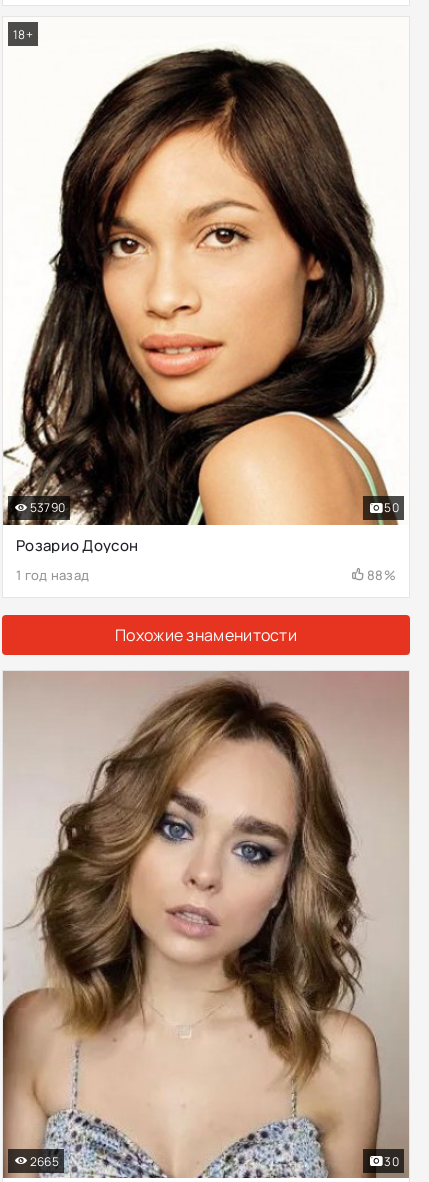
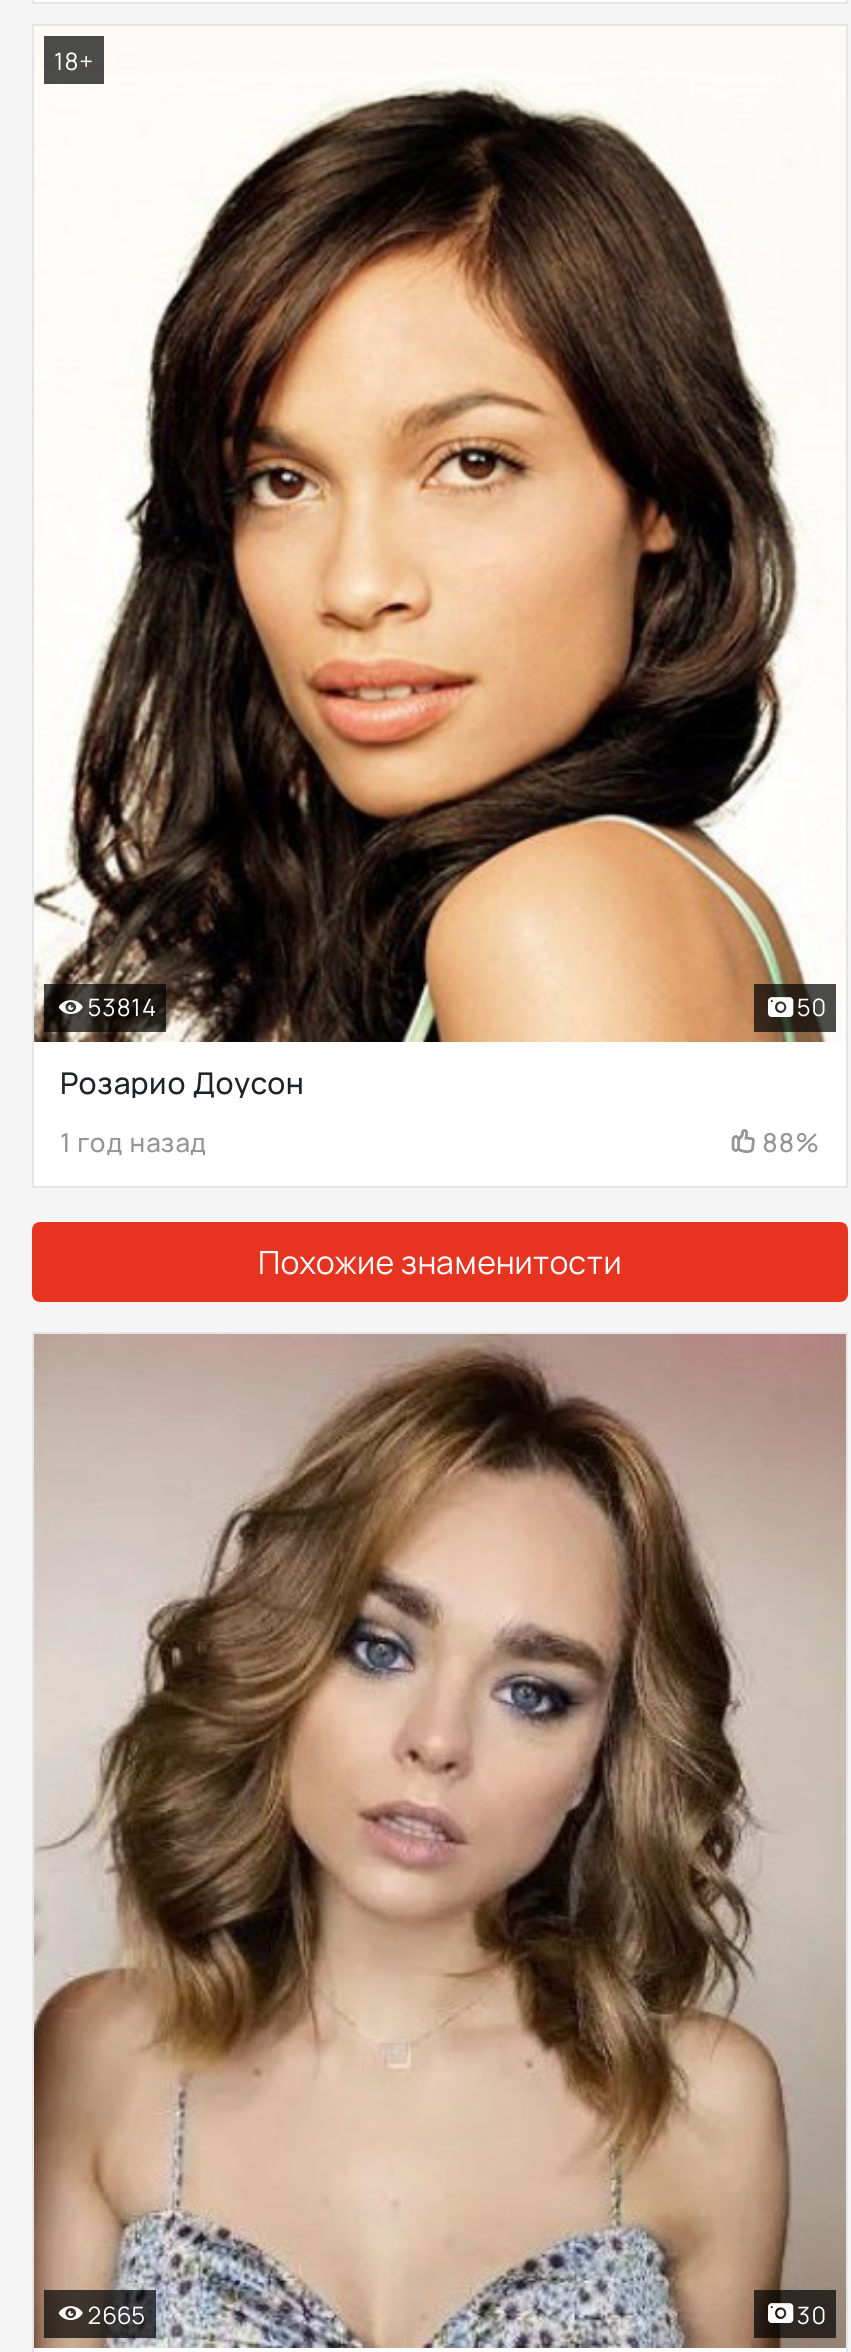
[30,499,65,516] 53790 -> [88,990,157,1024] 53814

